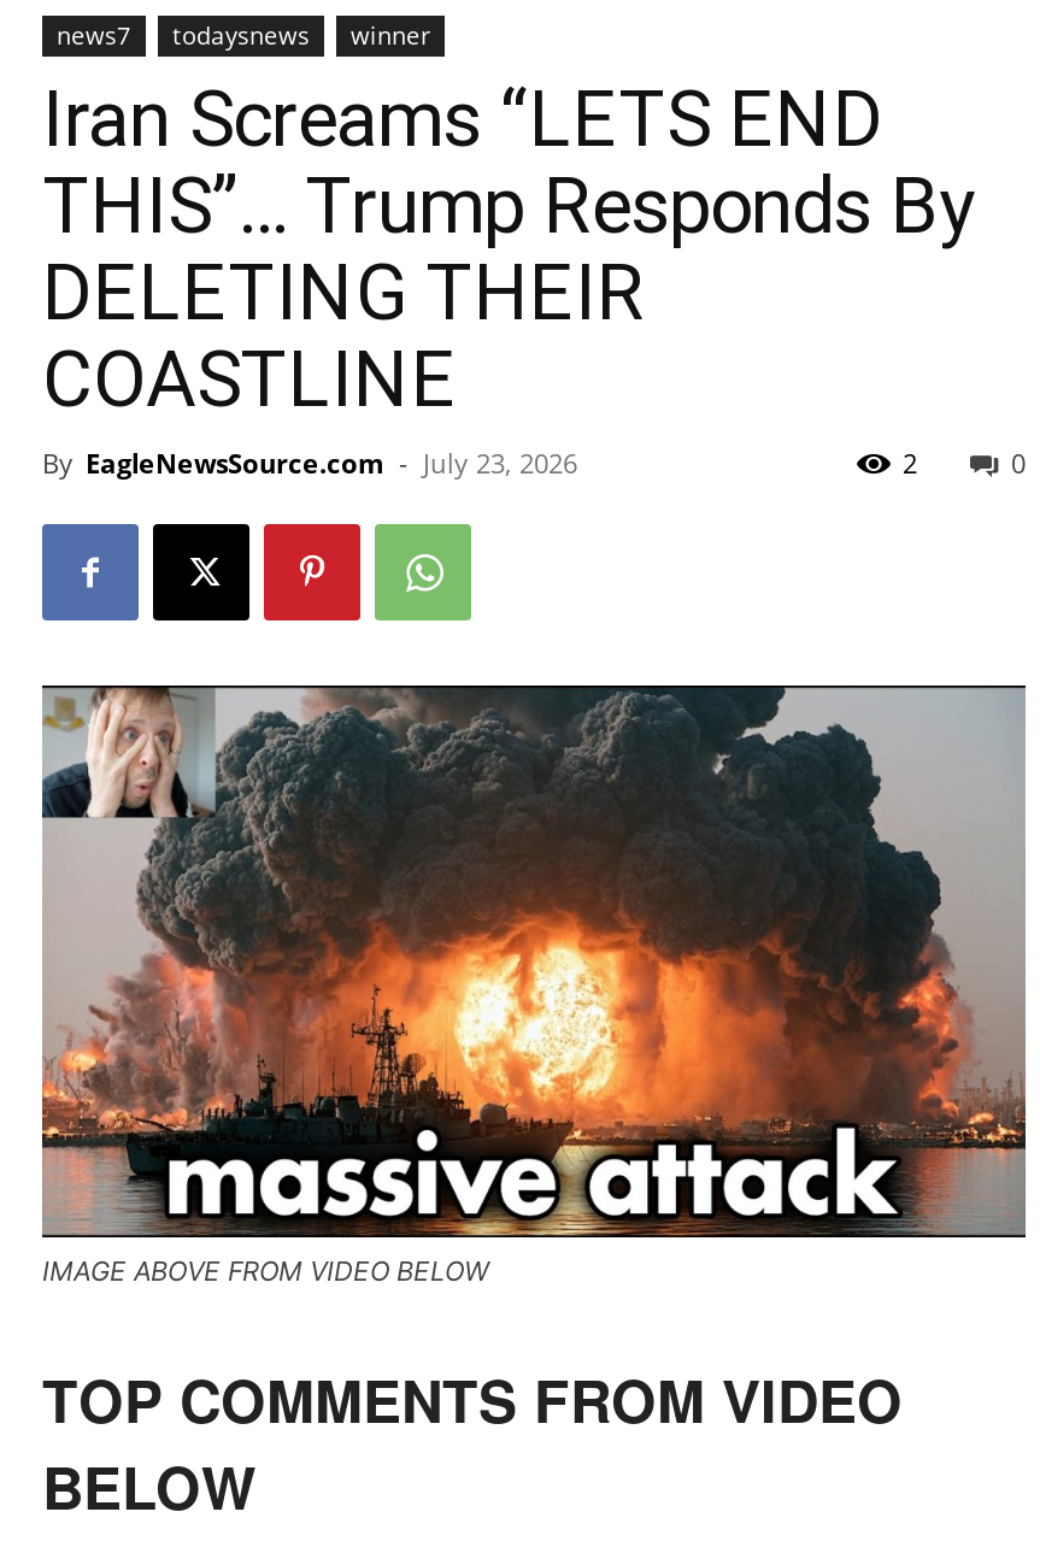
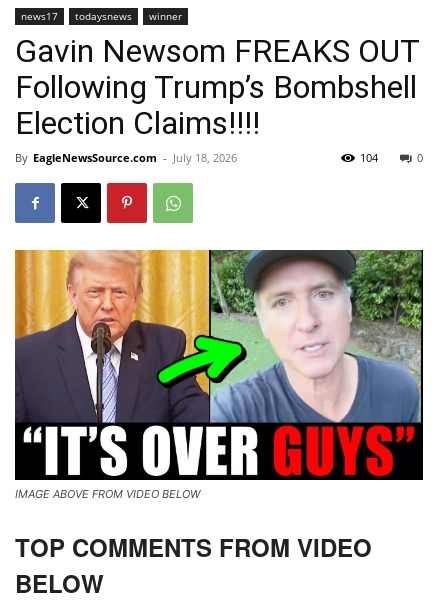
[57,18,430,52] news7 todaysnews winner -> [21,9,182,23] news17 todaysnews winner
[42,73,975,481] Iran Screams “LETS END | THIS”… Trump Responds By | DELETING THEIR | COASTLINE | By EagleNewsSource.com - July 23, 2026 -> [15,32,419,165] Gavin Newsom FREAKS OUT | Following Trump’s Bombshell | Election Claims!!!! | By EagleNewsSource.com - July 18, 2026
[903,445,917,481] 2 -> [360,150,378,165] 104
[40,683,1028,1240] [image] -> [14,249,424,481] [image]

